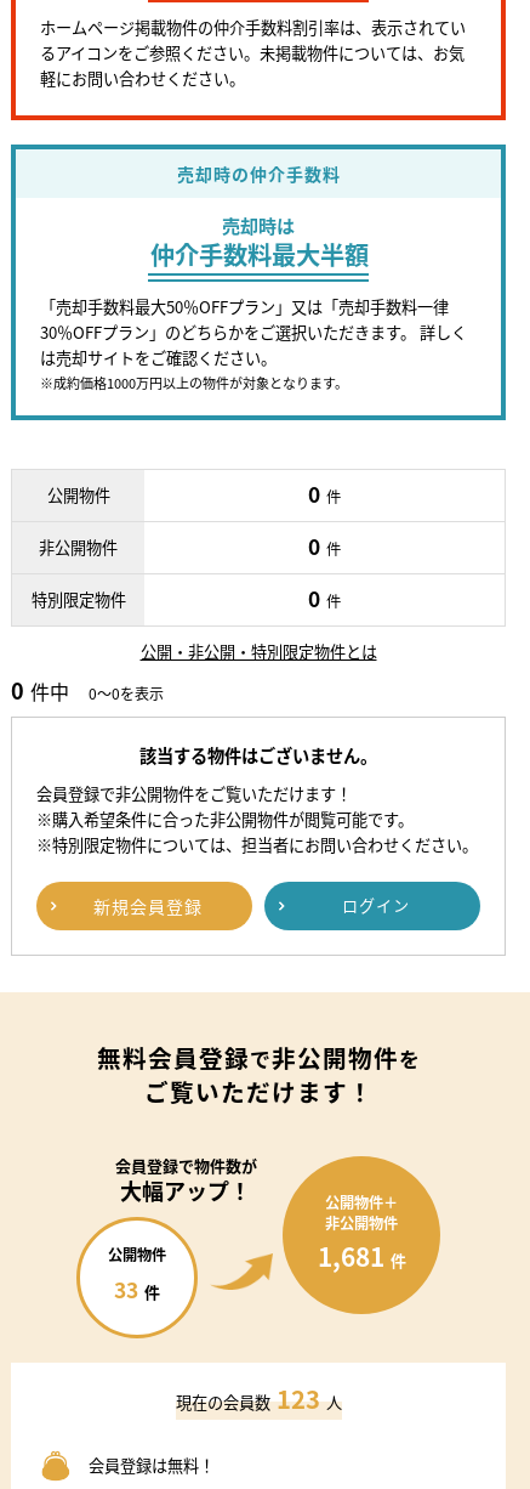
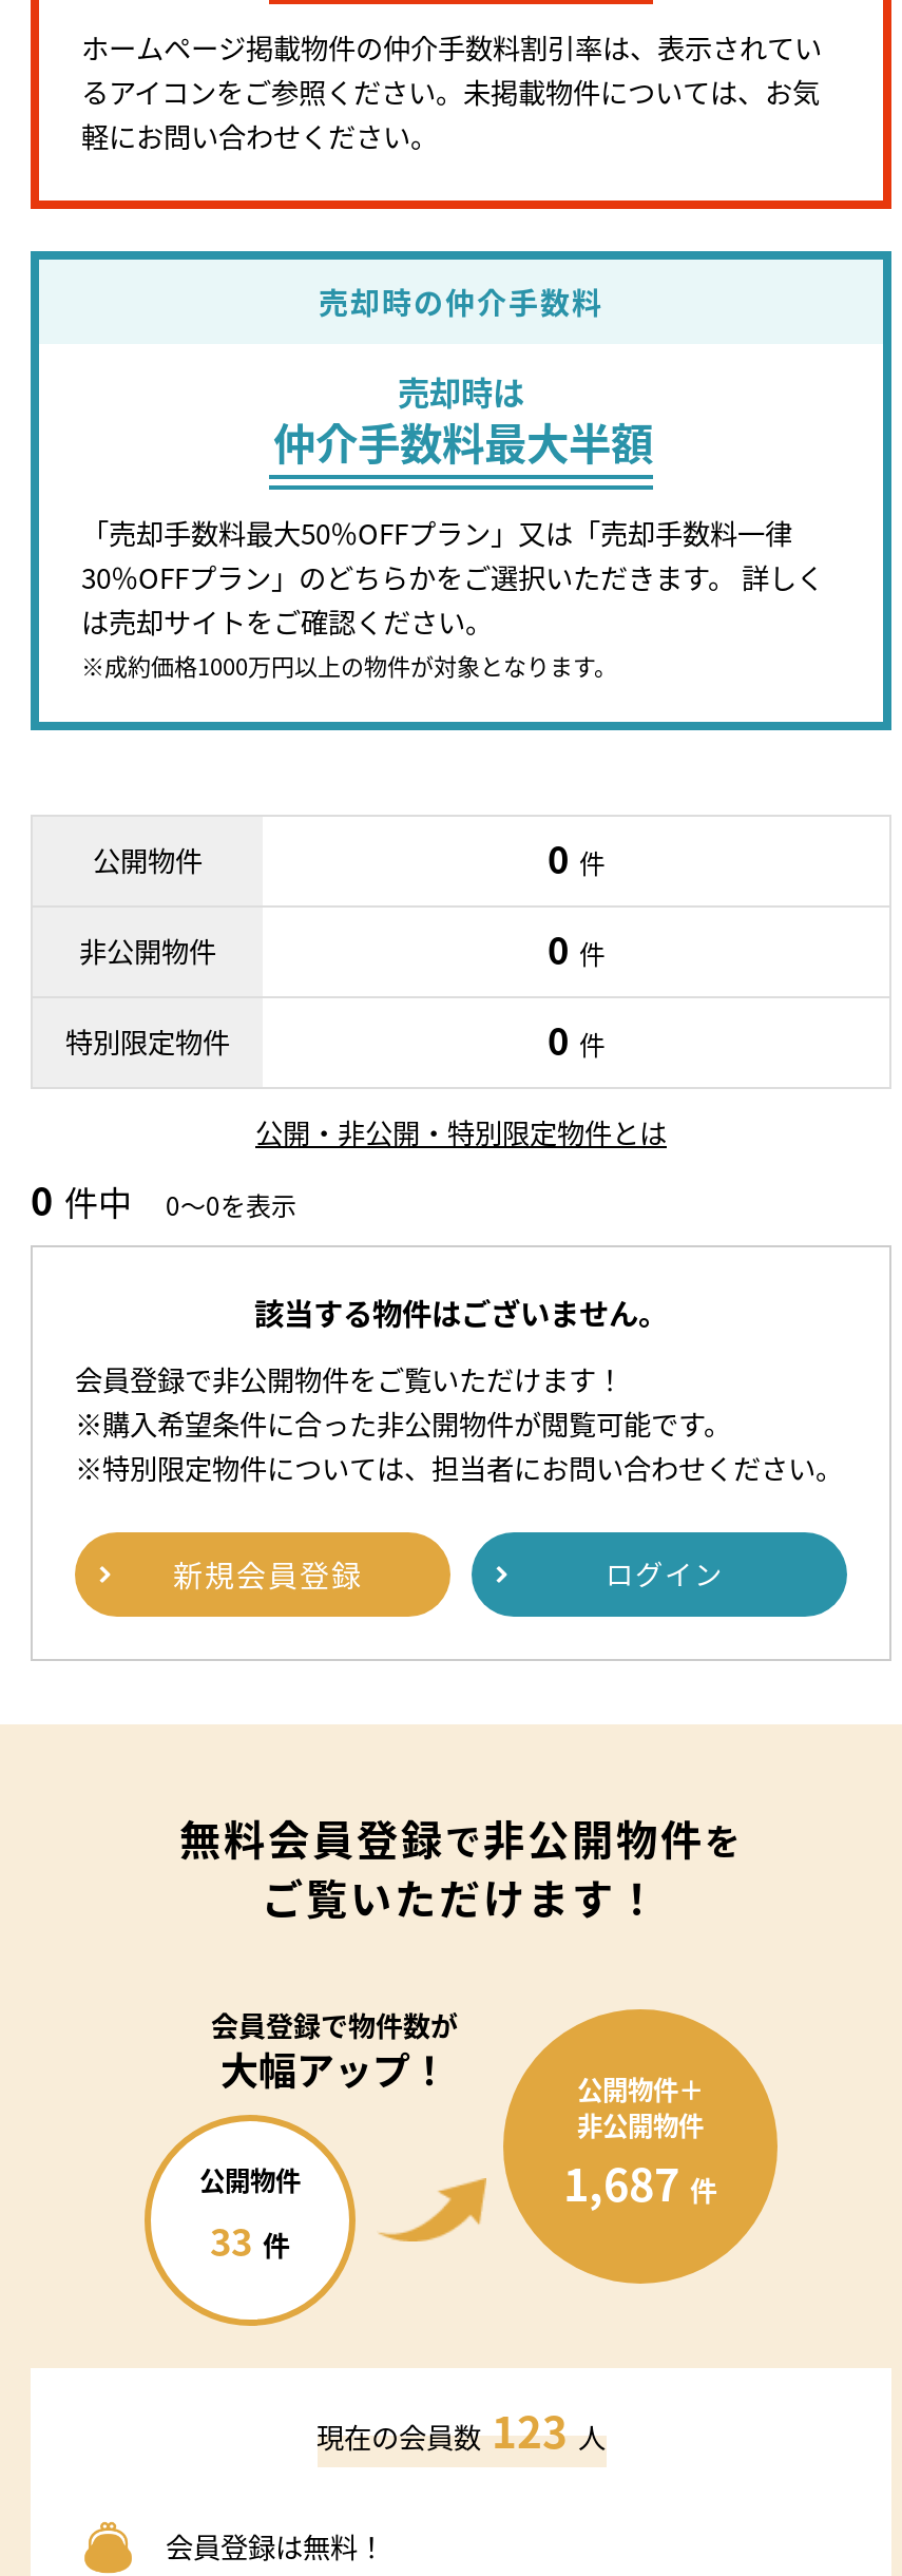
[317,1238,406,1274] 1,681 件 -> [563,2151,717,2214] 1,687 件

